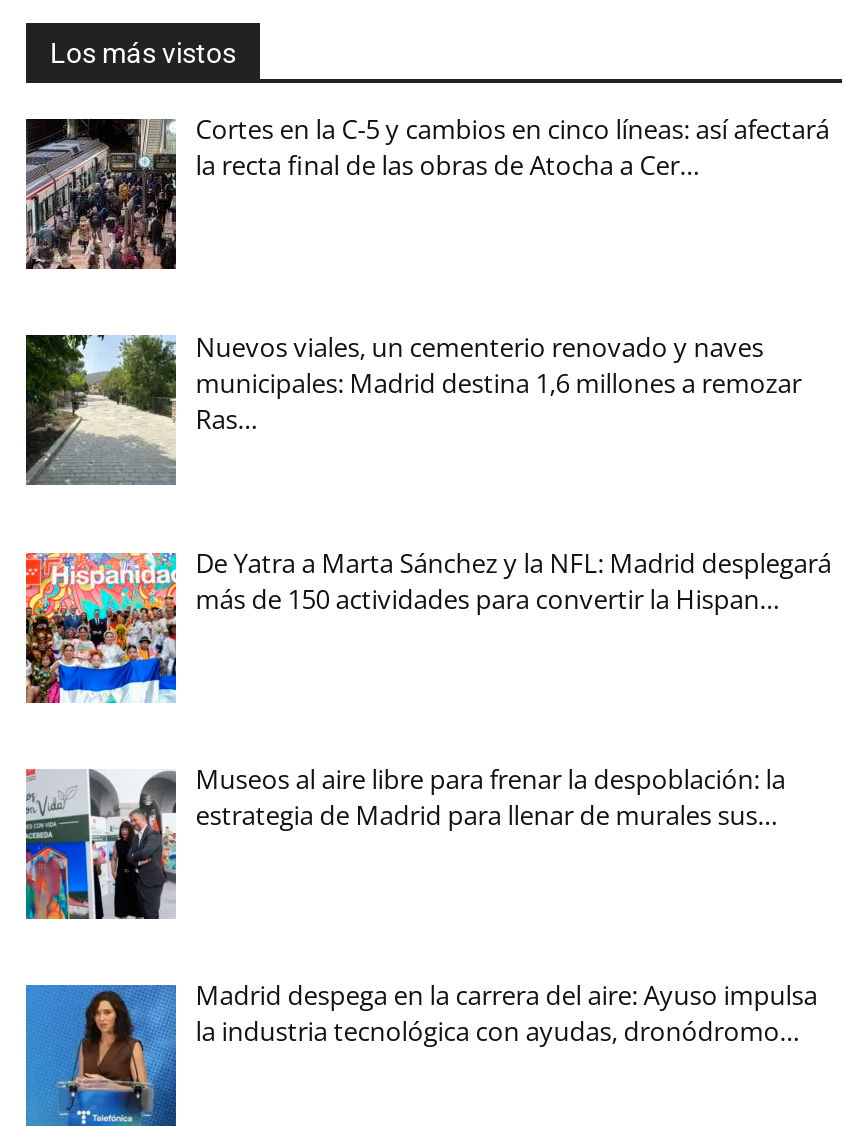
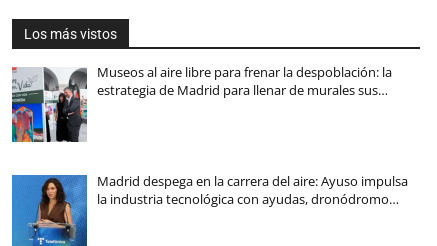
[24,112,830,271] [image] | Cortes en la C-5 y cambios en cinco líneas: así afectará | la recta final de las obras de Atocha a Cer… -> none
[24,328,802,487] [image] | Nuevos viales, un cementerio renovado y naves | municipales: Madrid destina 1,6 millones a remozar | Ras… -> none
[24,544,832,731] [image] | De Yatra a Marta Sánchez y la NFL: Madrid desplegará | más de 150 actividades para convertir la Hispan… -> none

